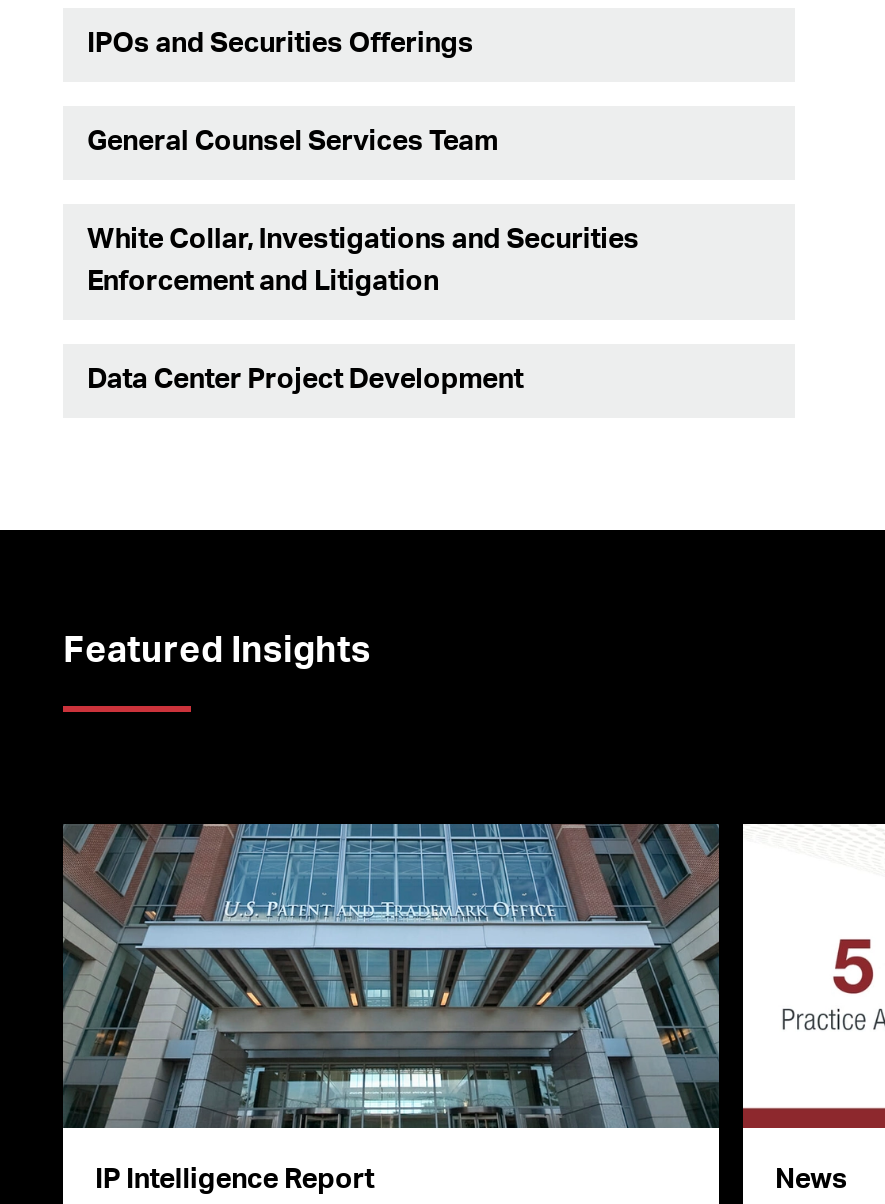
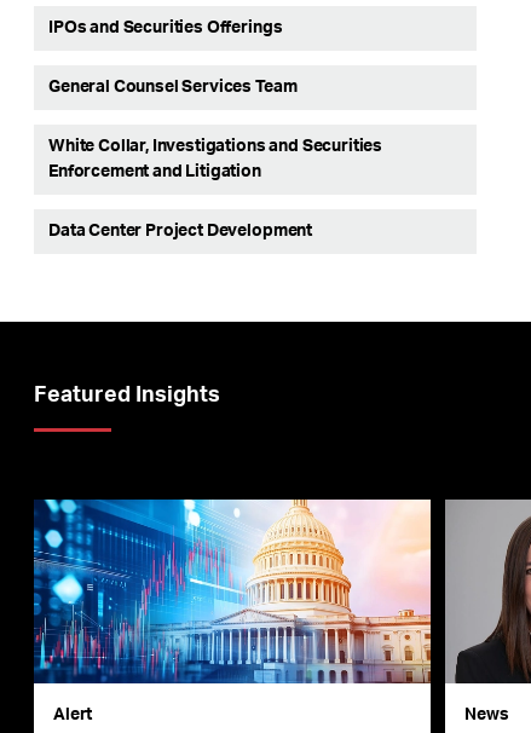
[61,822,721,1194] [image] | IP Intelligence Report -> [33,498,432,723] [image] | Alert
[741,824,879,1130] [image] -> [444,500,527,685] [image]

